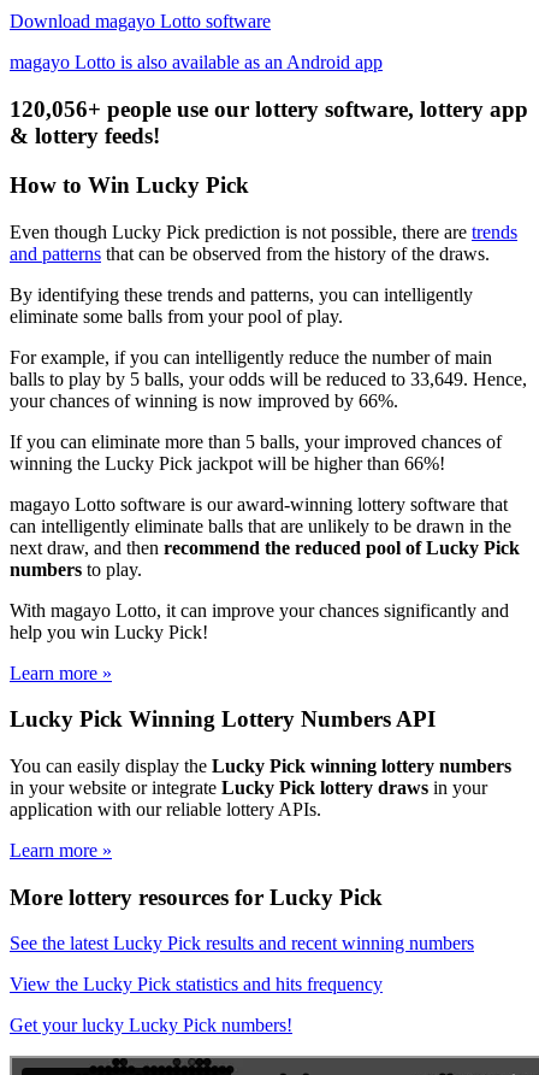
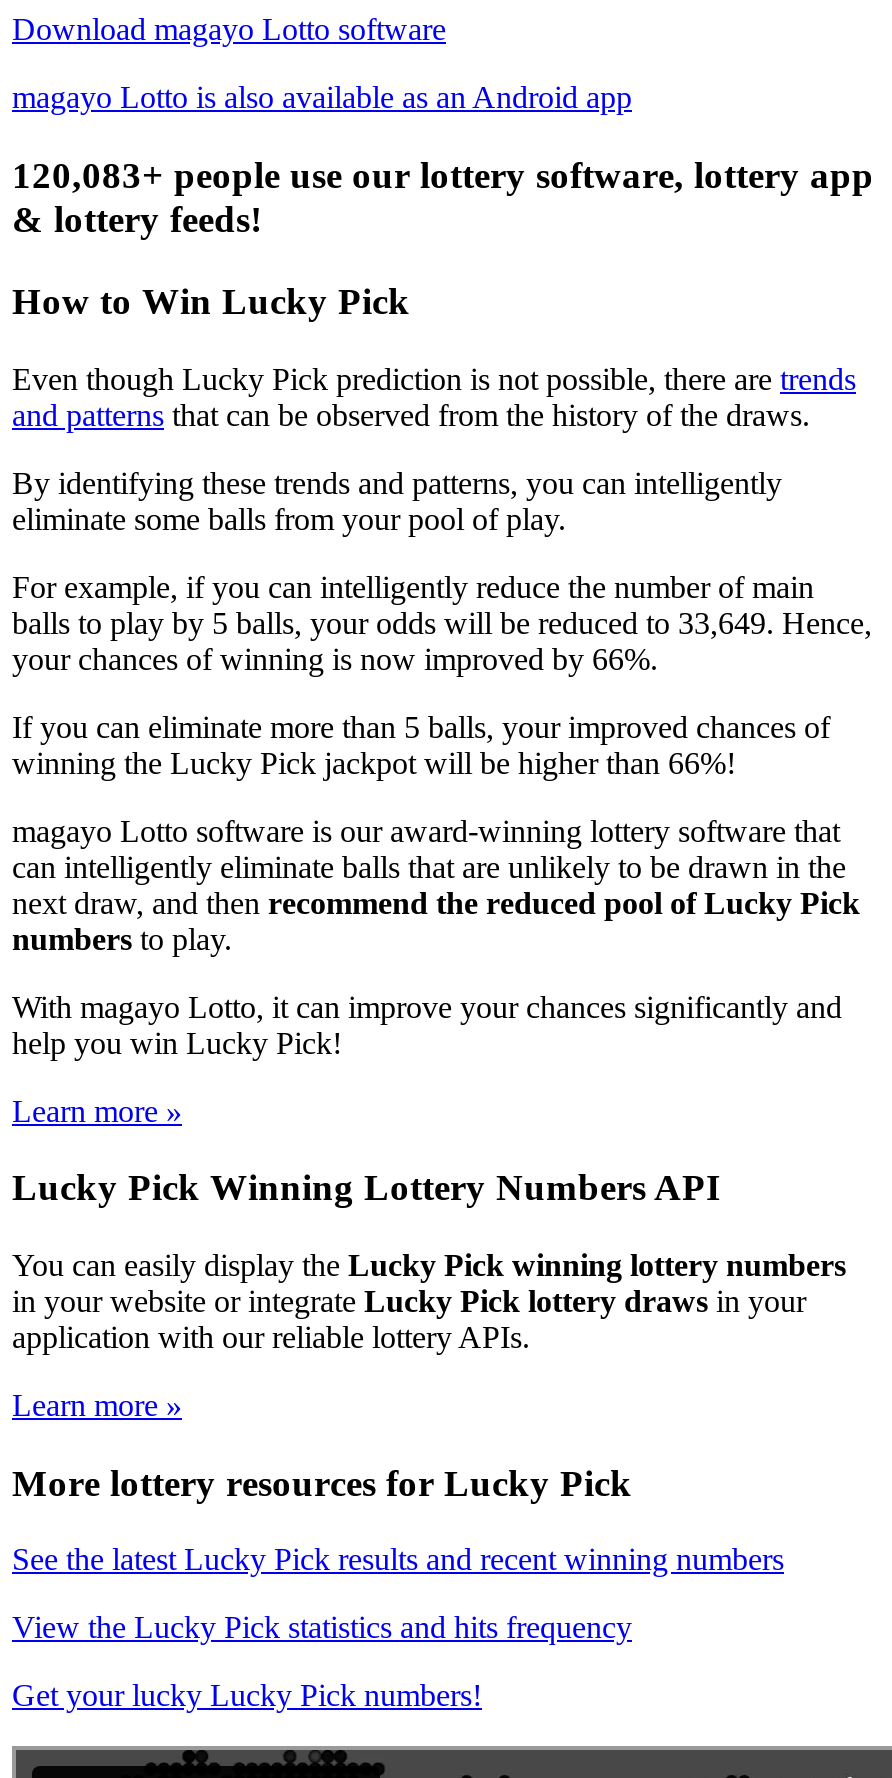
[10,97,528,122] 120,056+ people use our lottery software, lottery app -> [12,154,874,196] 120,083+ people use our lottery software, lottery app

